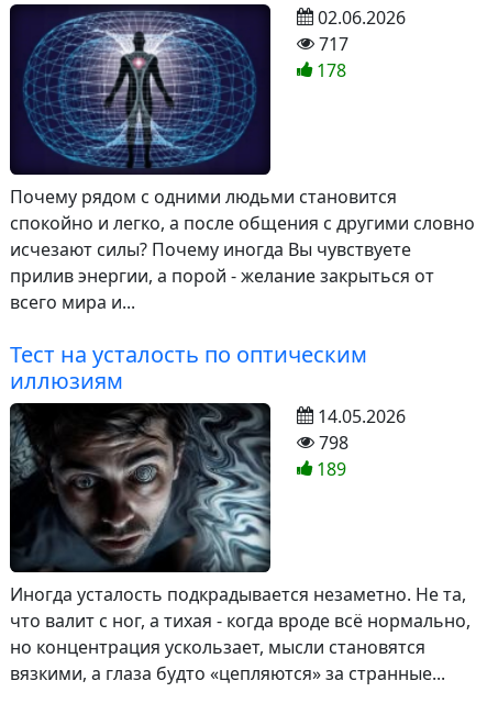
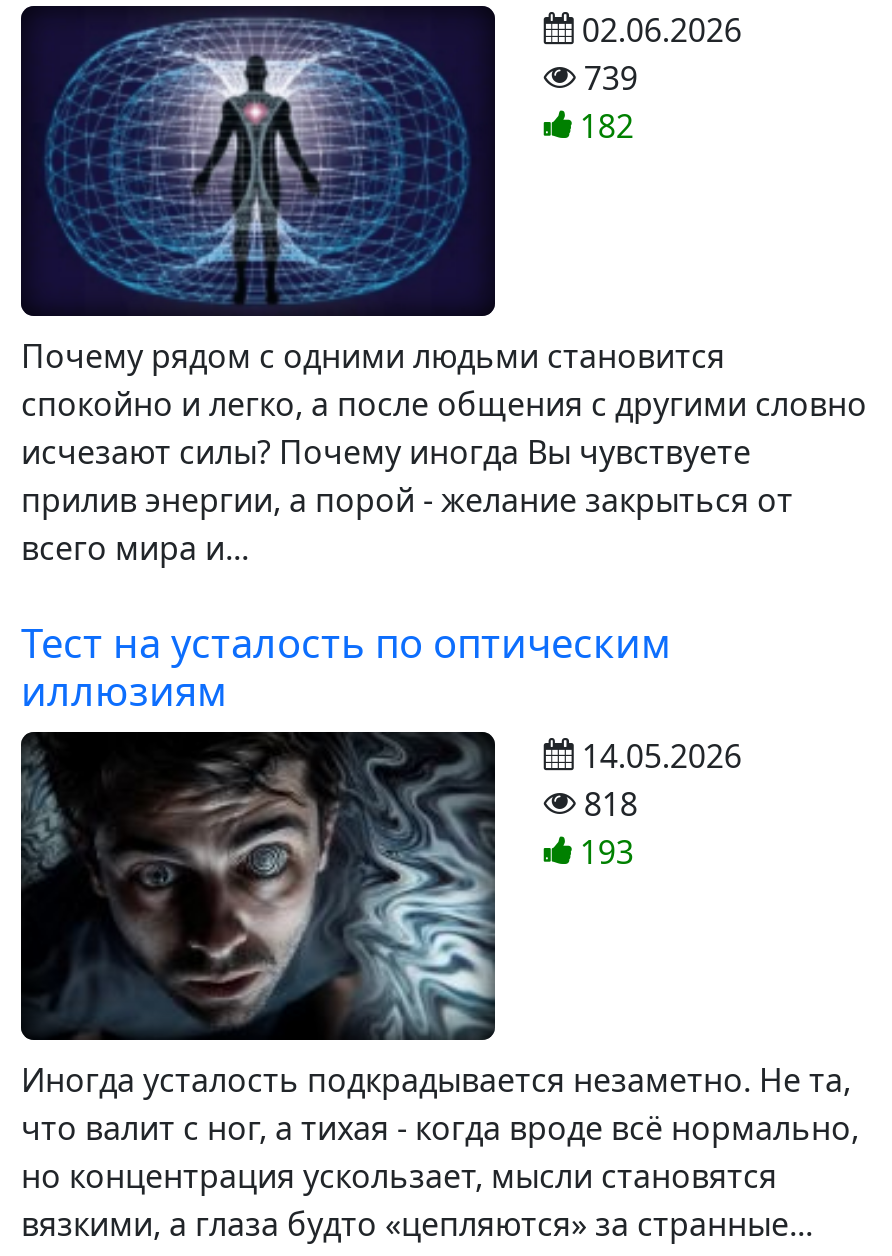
[315,32,349,57] 717 -> [576,57,638,101] 739
[313,59,347,83] 178 -> [572,105,634,149] 182
[315,430,349,454] 798 -> [576,781,638,825] 818
[313,457,347,481] 189 -> [572,829,634,873] 193

